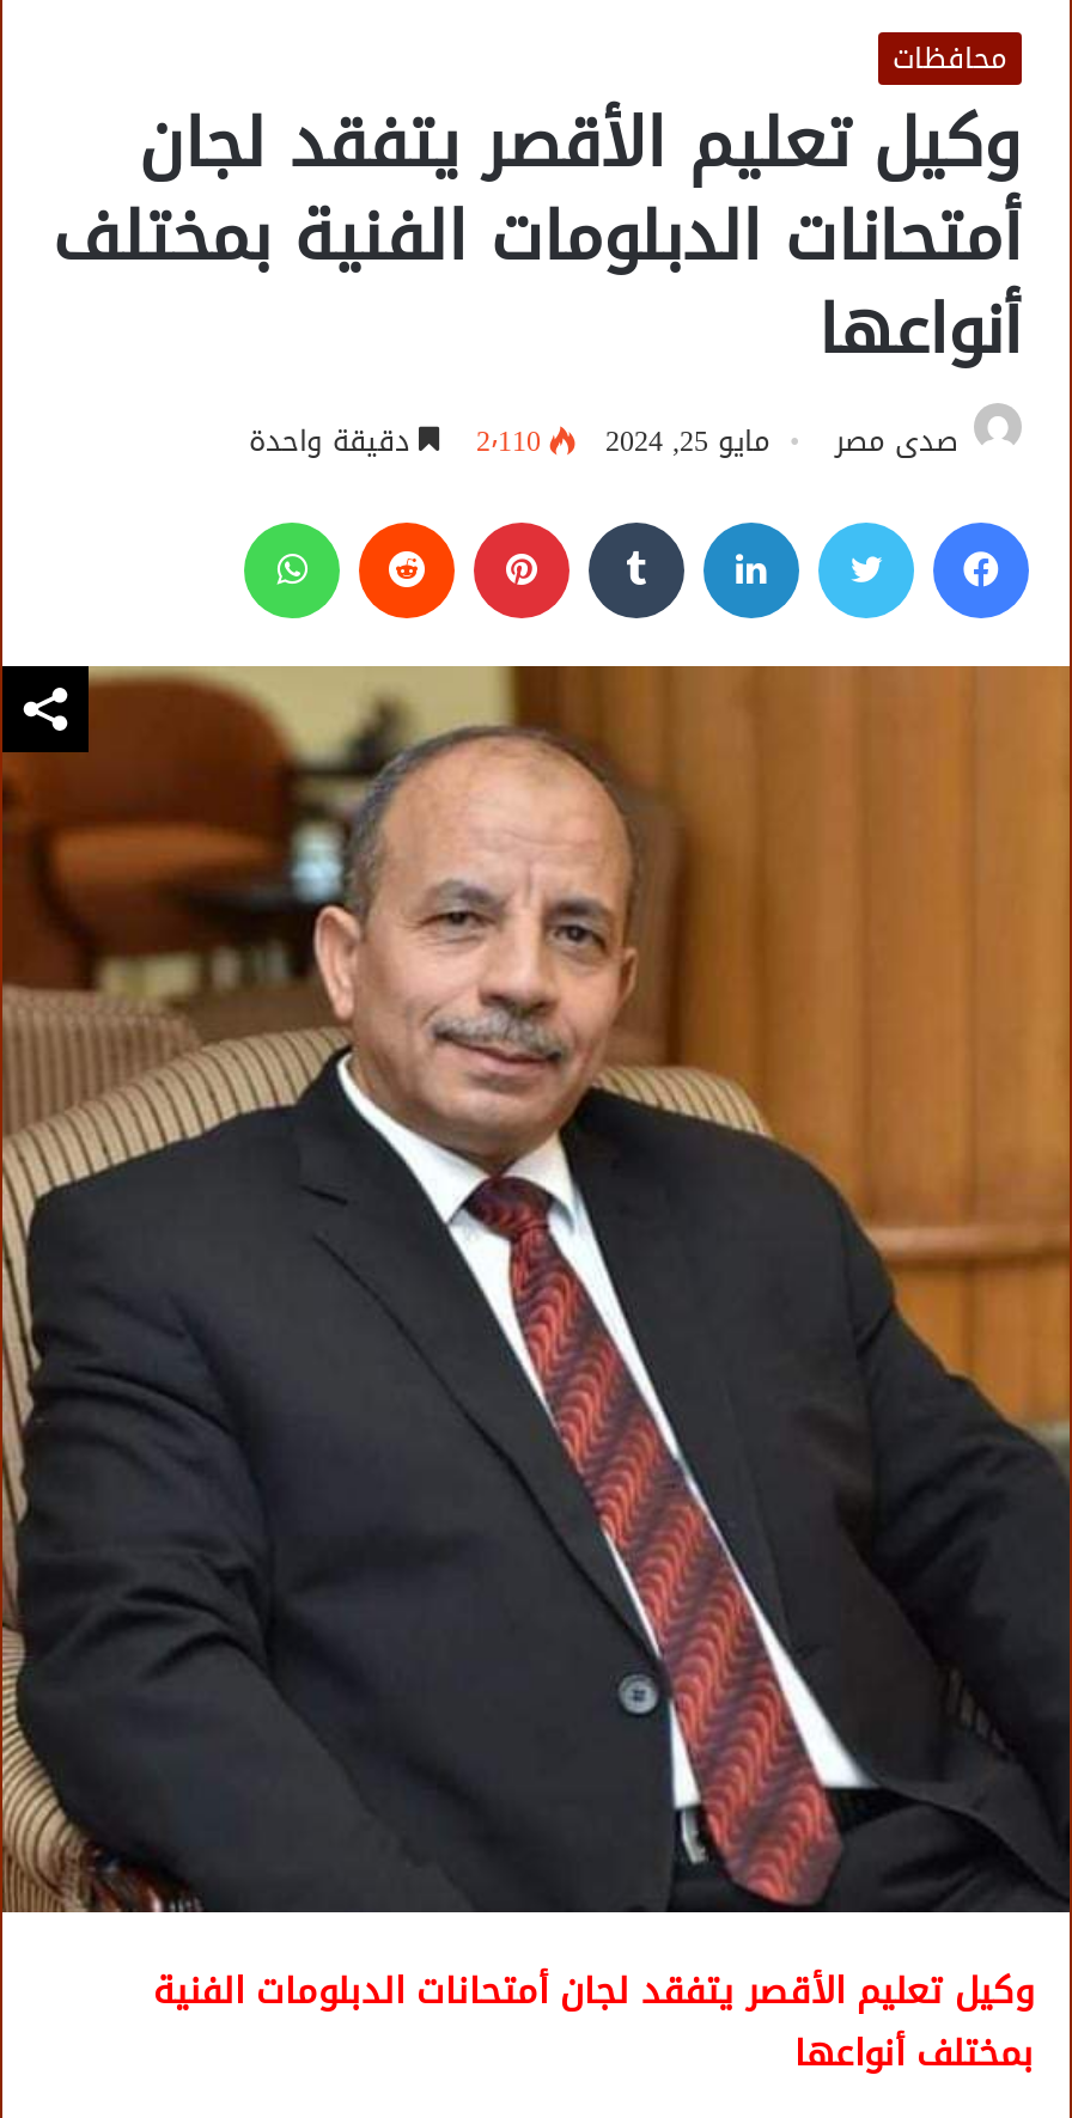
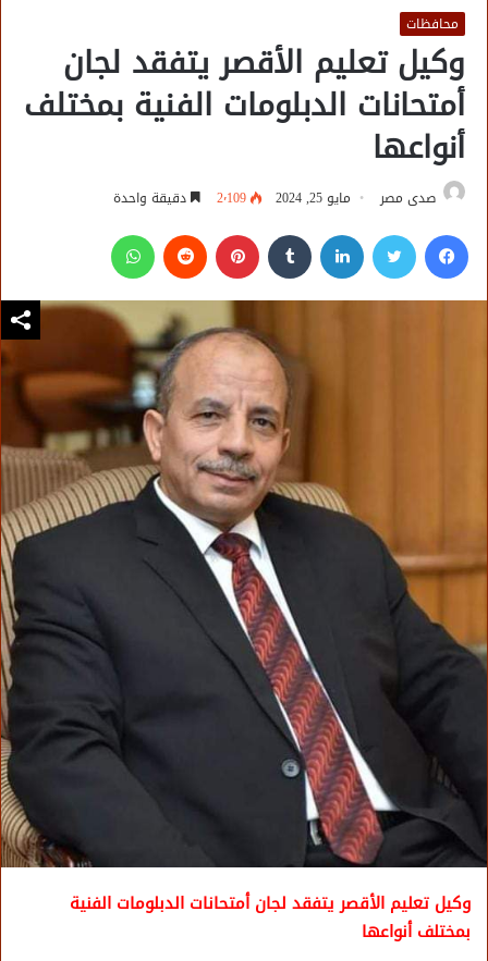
[249,416,541,468] 2٬110 دقيقة واحدة -> [113,186,246,210] 2٬109 دقيقة واحدة

